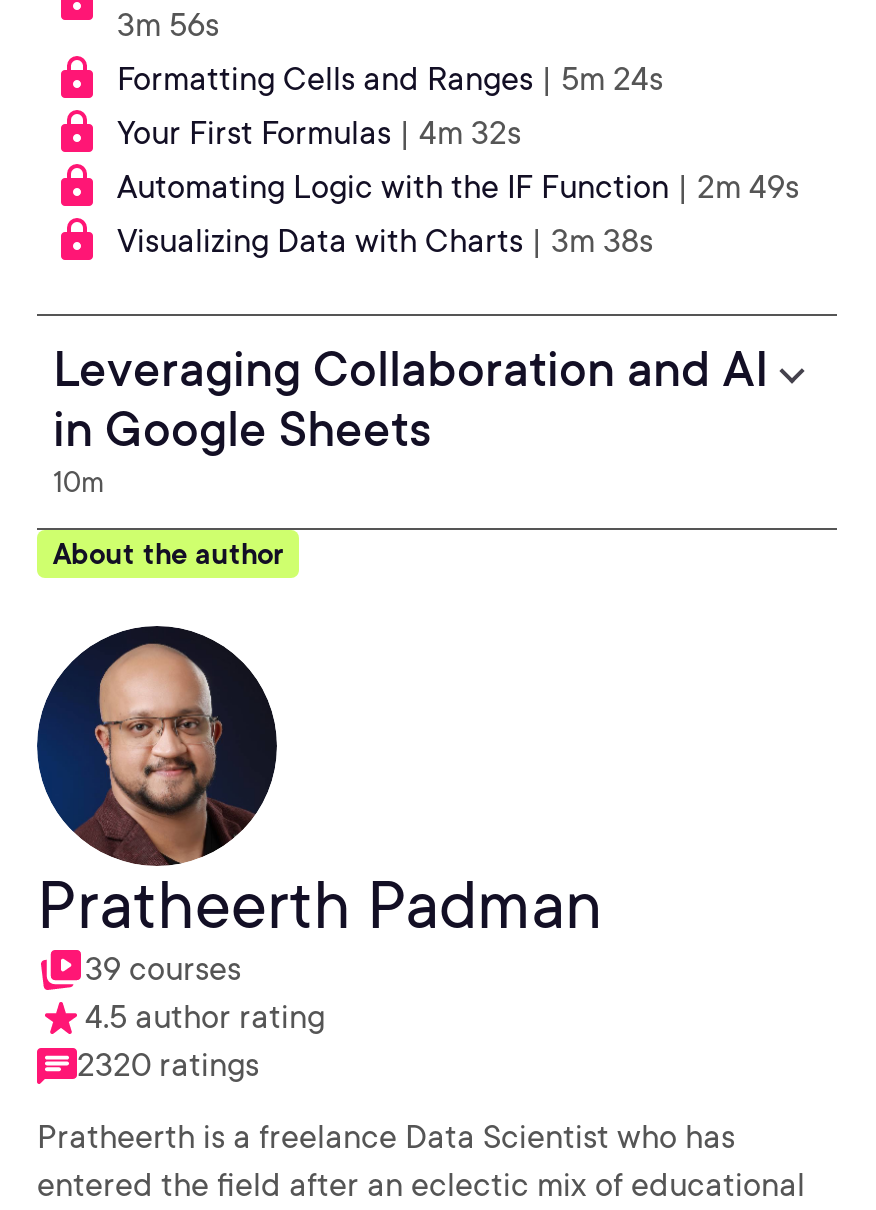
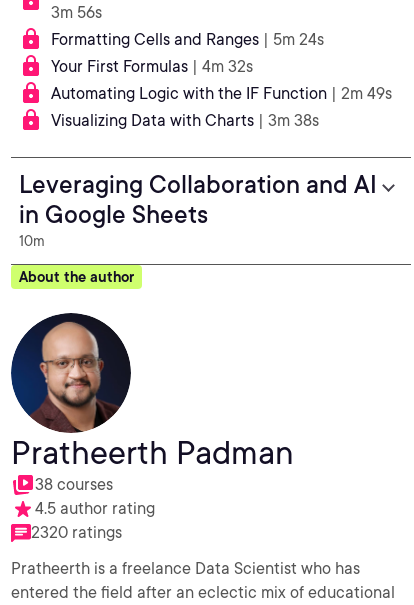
[85,950,241,988] 39 courses -> [35,475,113,494] 38 courses

